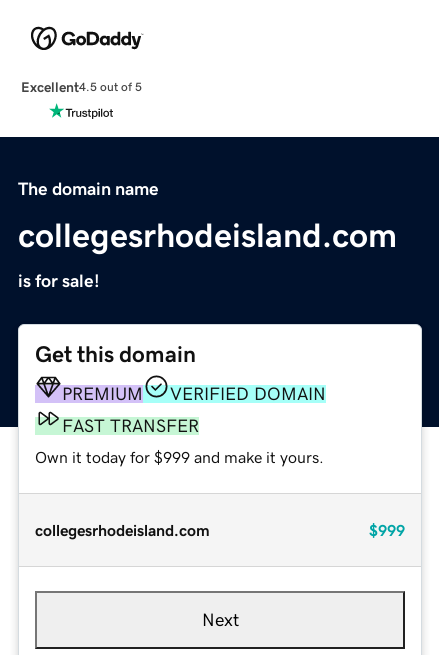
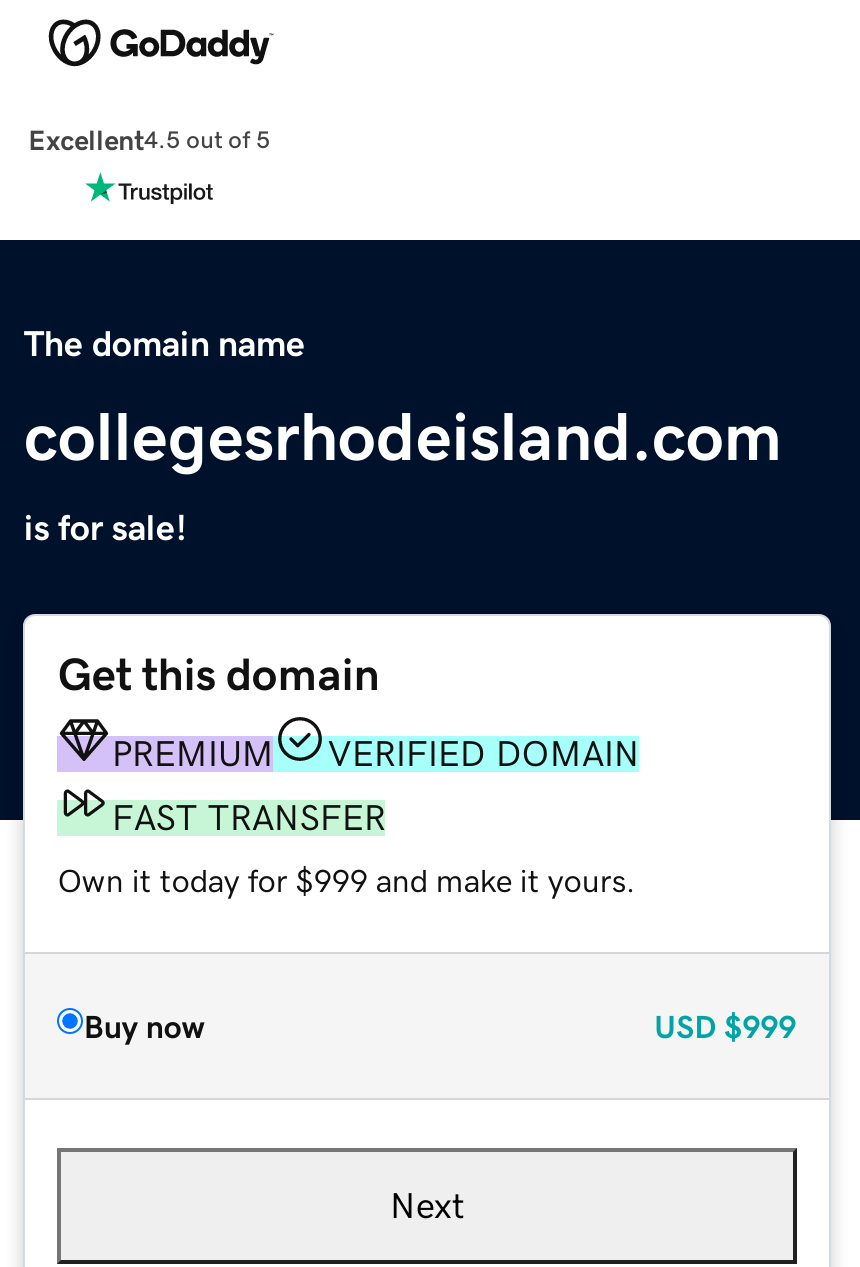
[35,522,405,538] collegesrhodeisland.com | $999 -> [84,1009,796,1041] Buy now | USD $999

